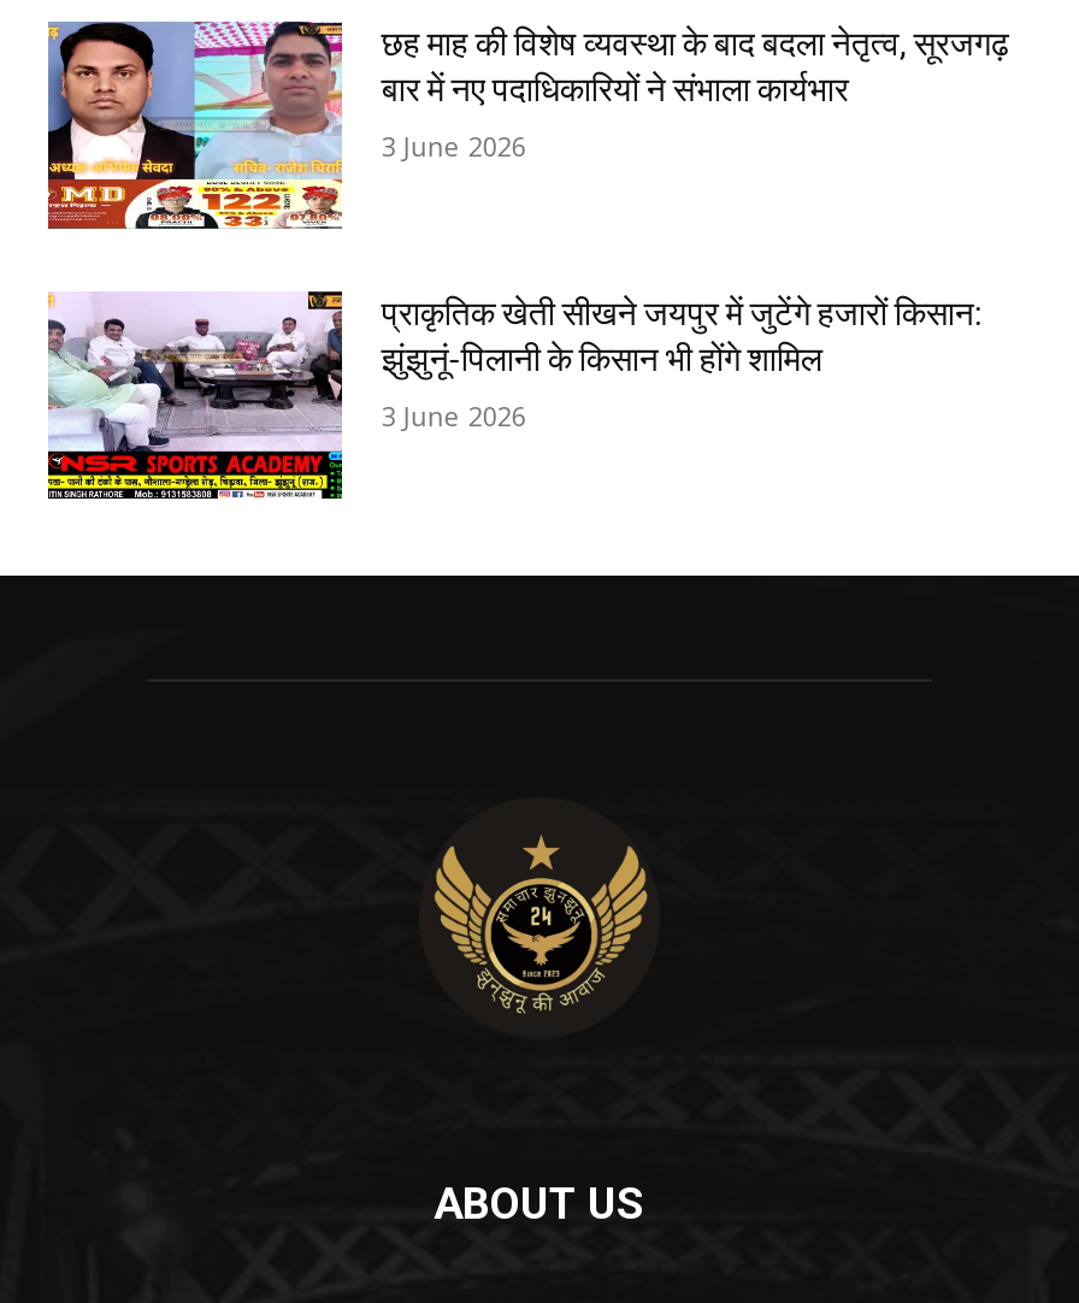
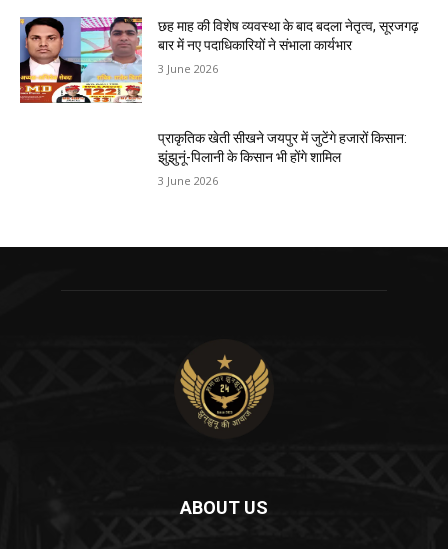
[46,289,344,501] [image] -> none

